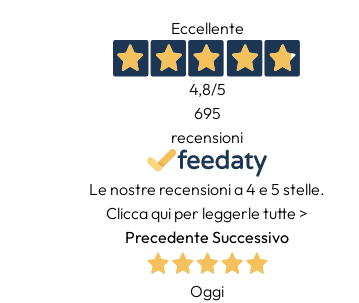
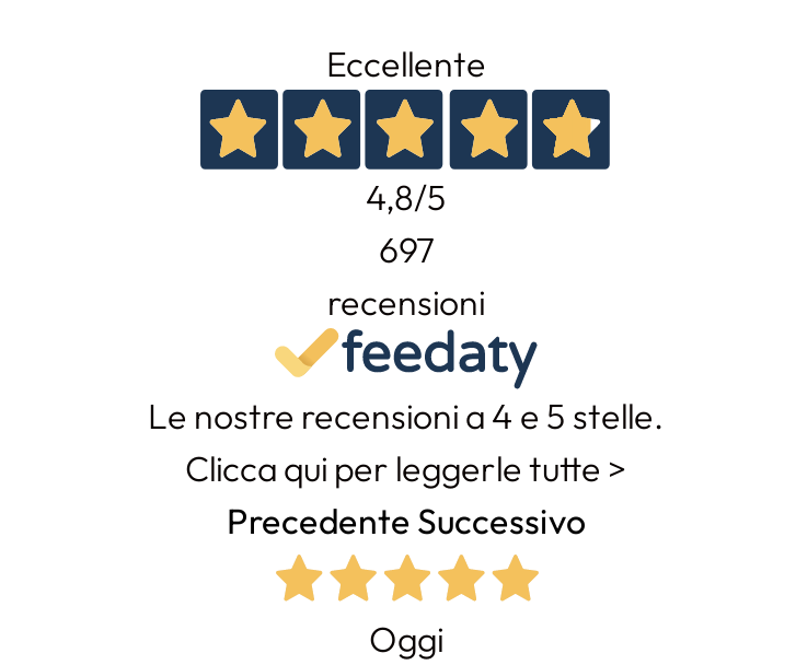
[193,103,220,123] 695 -> [379,227,434,271] 697

